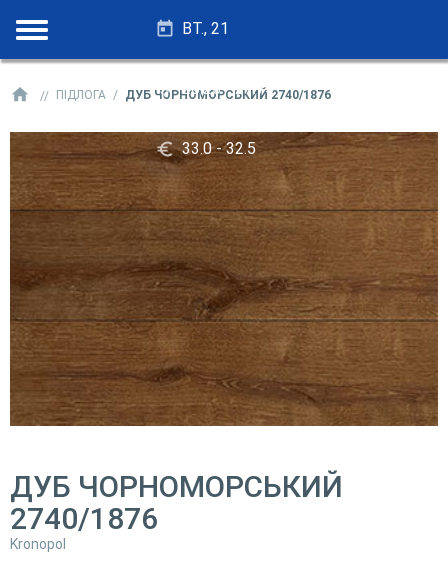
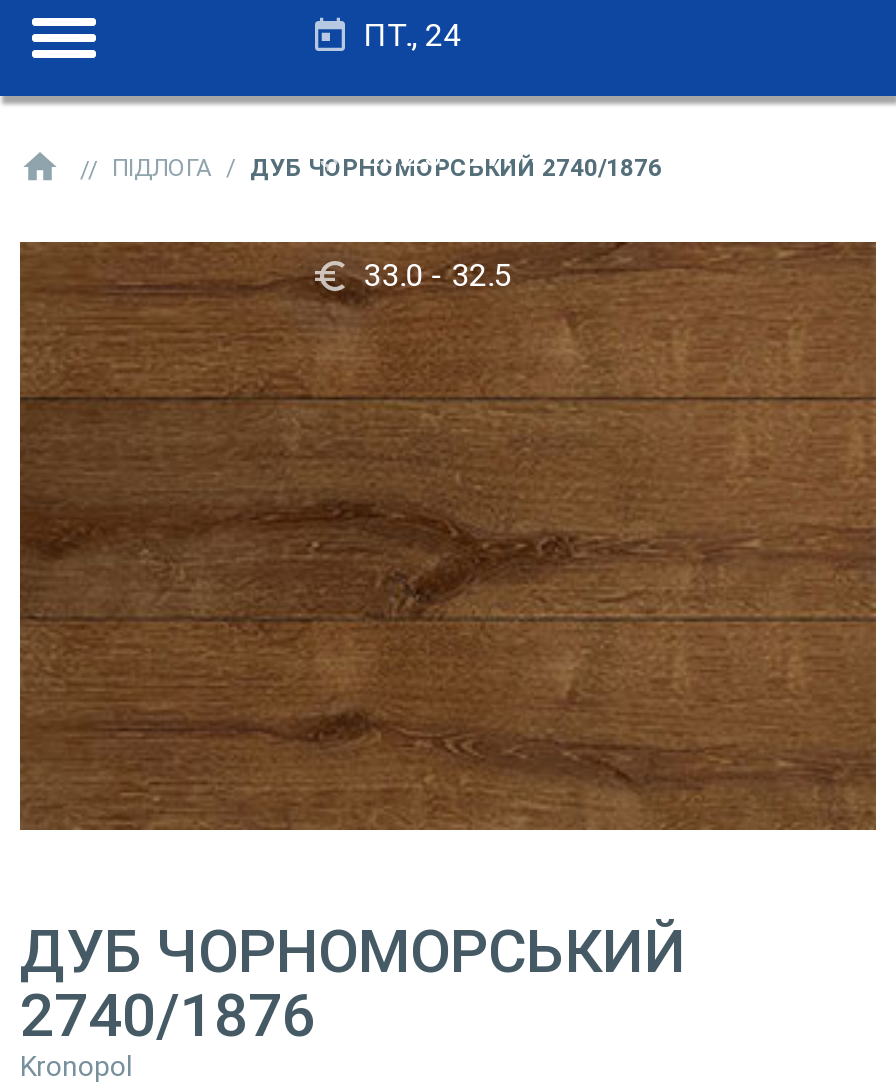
[182,19,229,38] ВТ., 21 -> [363,16,461,54] ПТ., 24

